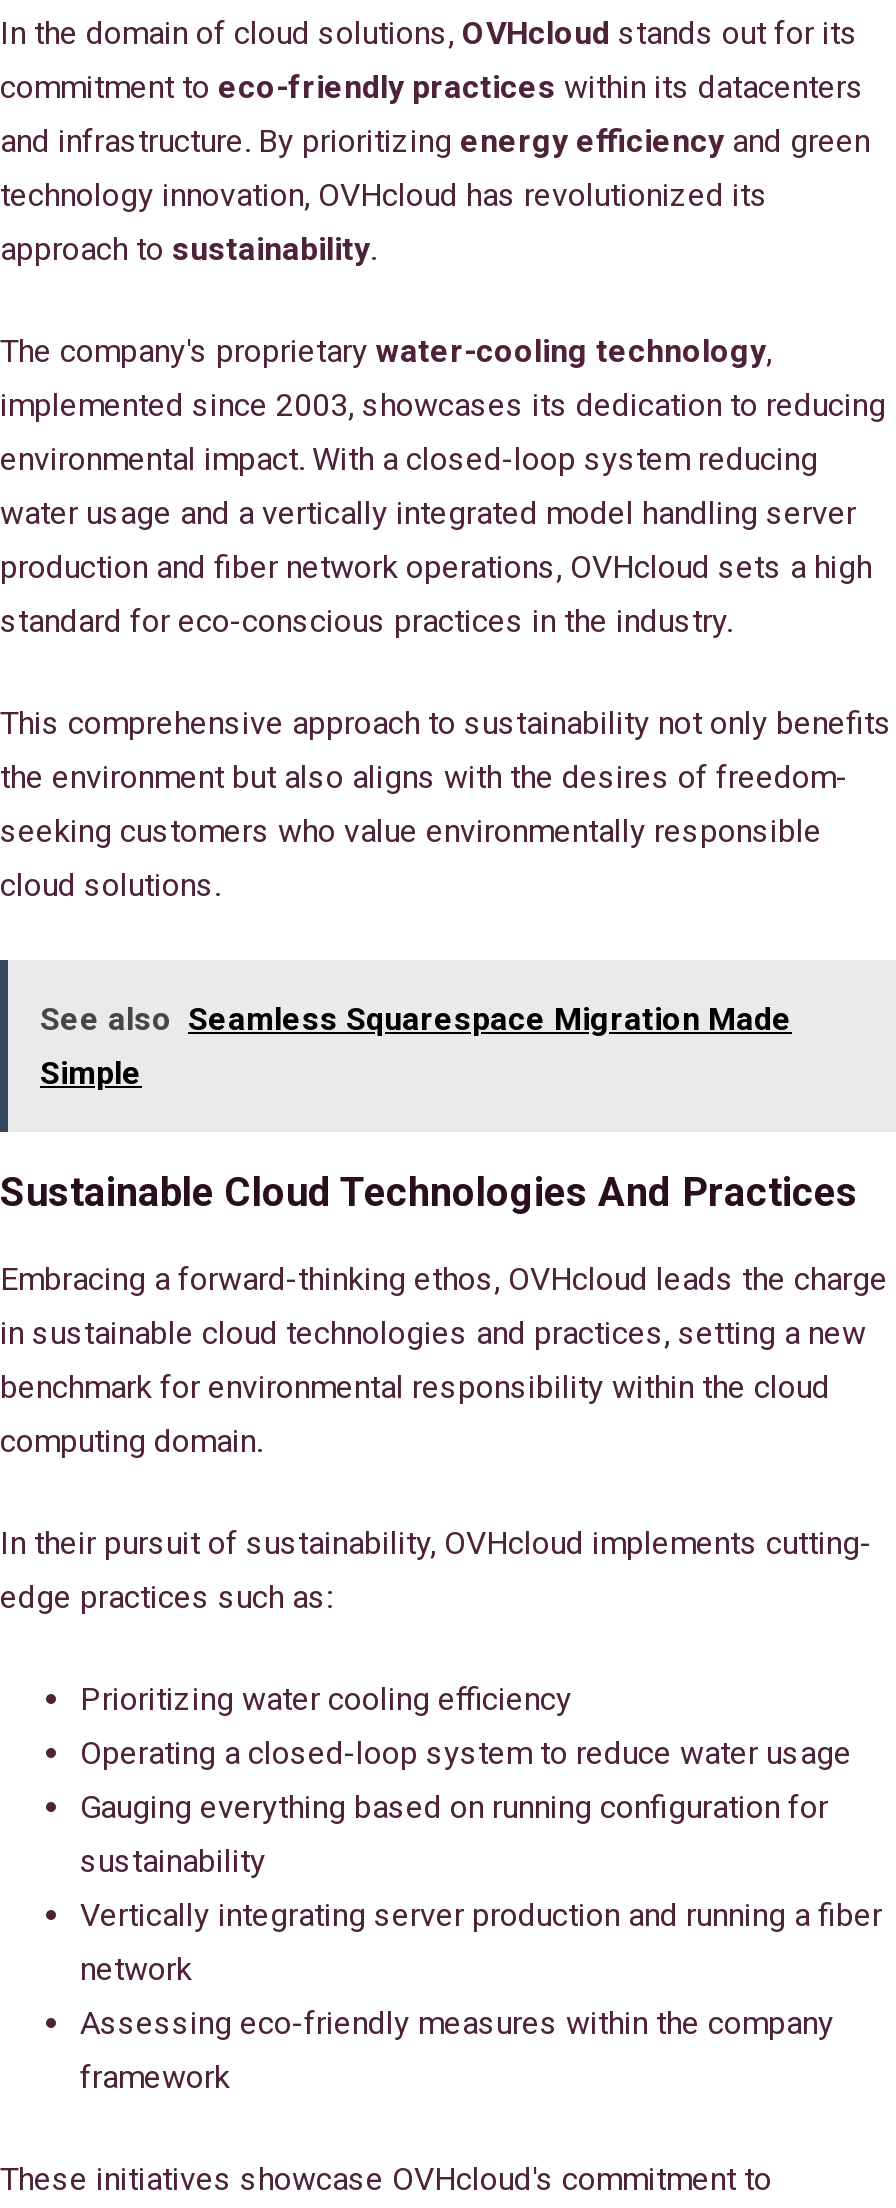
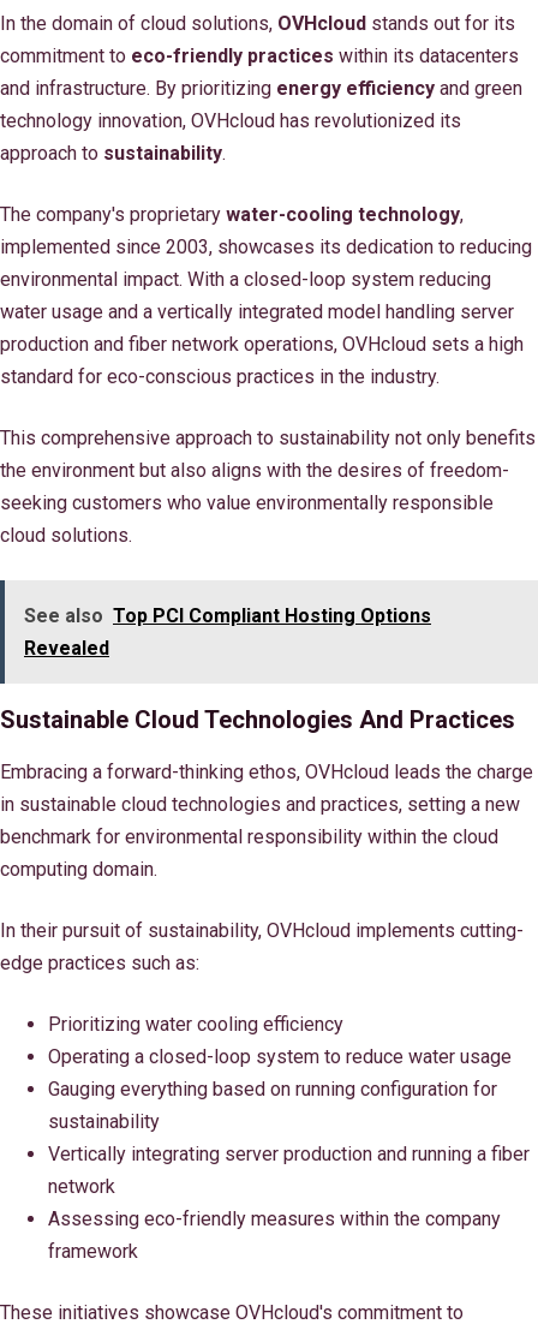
[40,1000,792,1092] See also Seamless Squarespace Migration Made | Simple -> [24,604,431,660] See also Top PCI Compliant Hosting Options | Revealed

